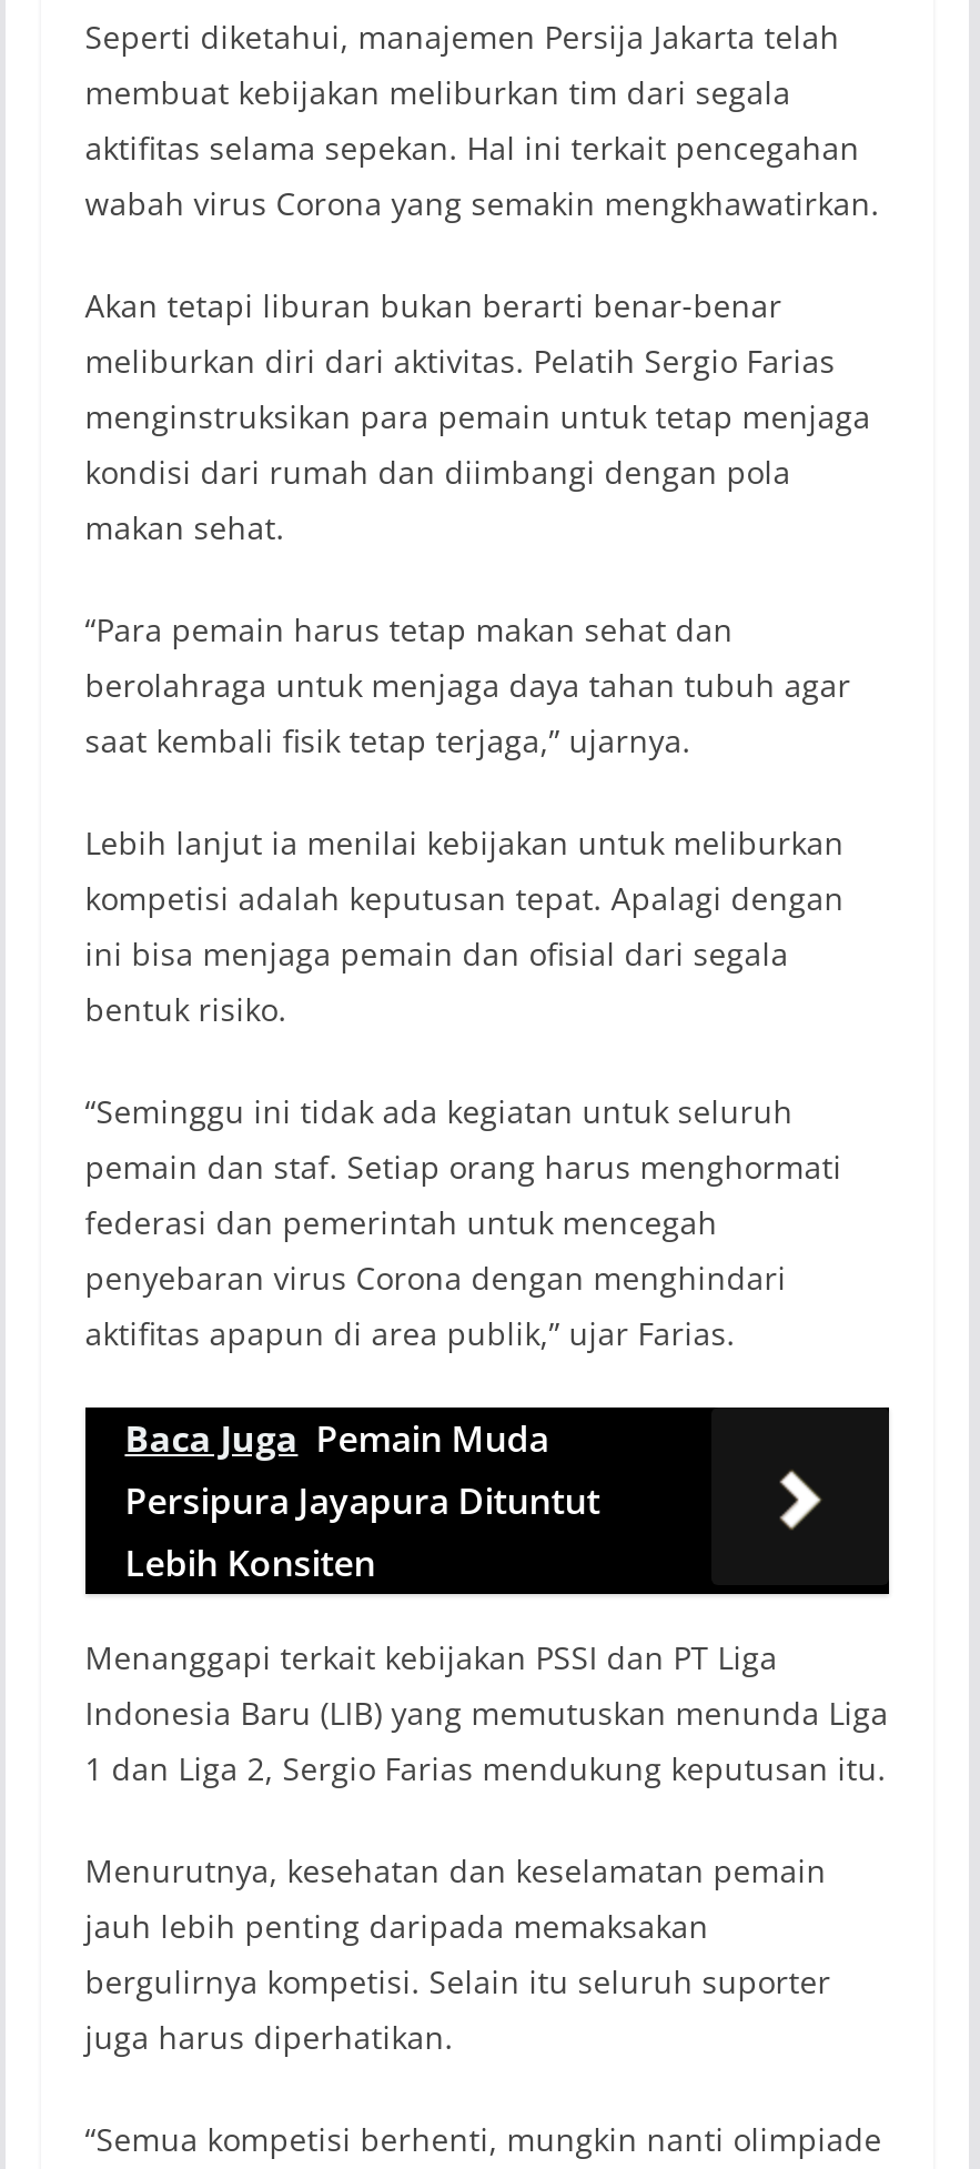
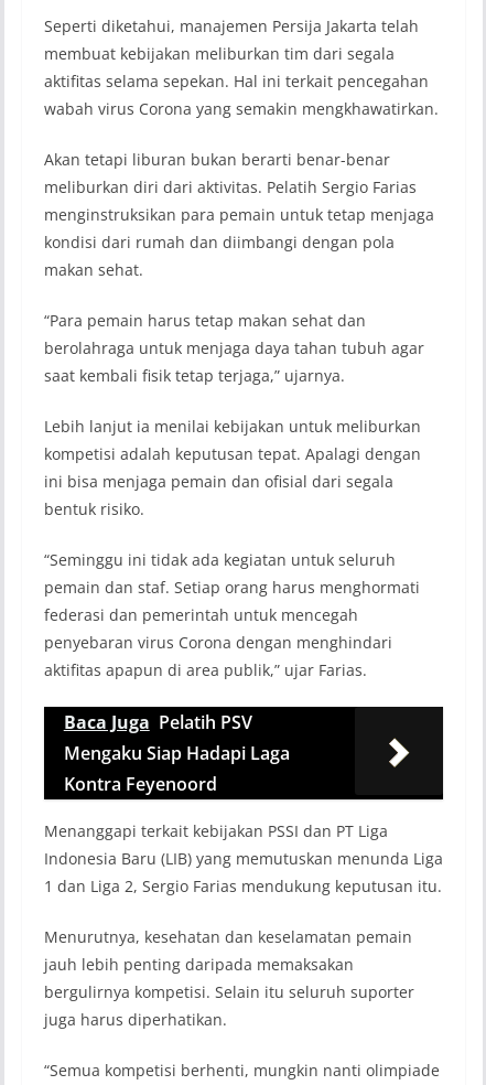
[125,1414,600,1588] Baca Juga Pemain Muda | Persipura Jayapura Dituntut | Lebih Konsiten -> [64,710,290,796] Baca Juga Pelatih PSV | Mengaku Siap Hadapi Laga | Kontra Feyenoord

